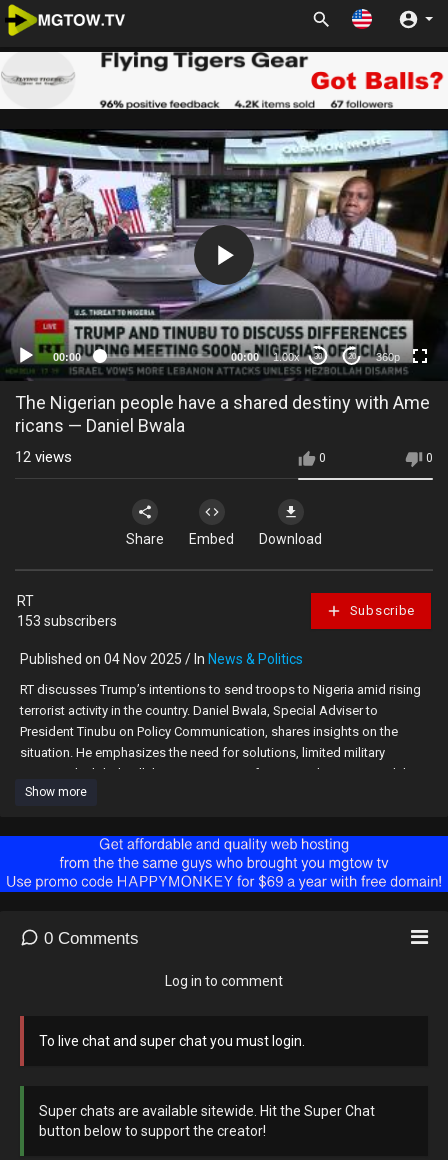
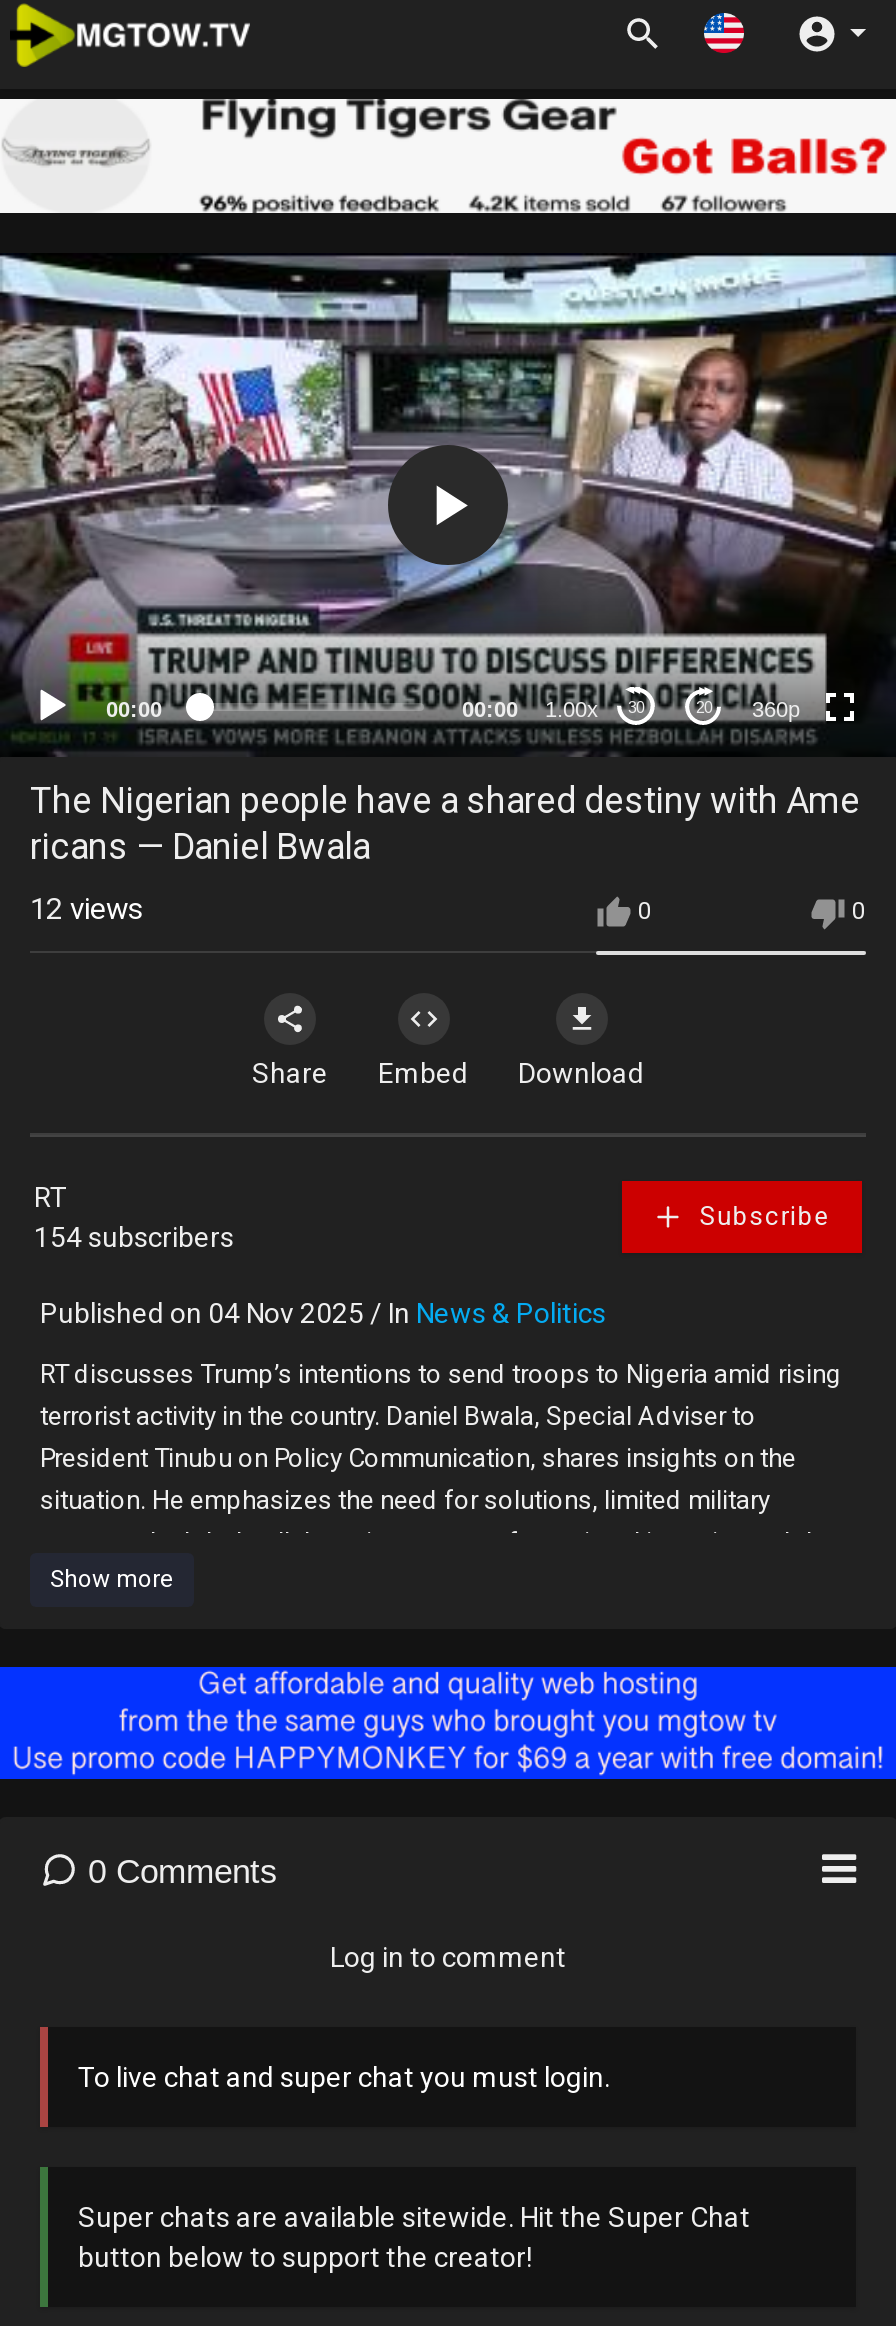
[17,613,117,629] 153 subscribers -> [34,1222,234,1254] 154 subscribers

